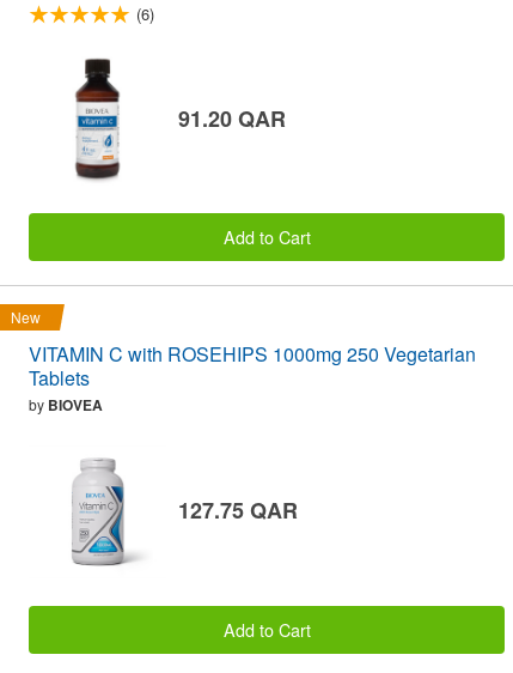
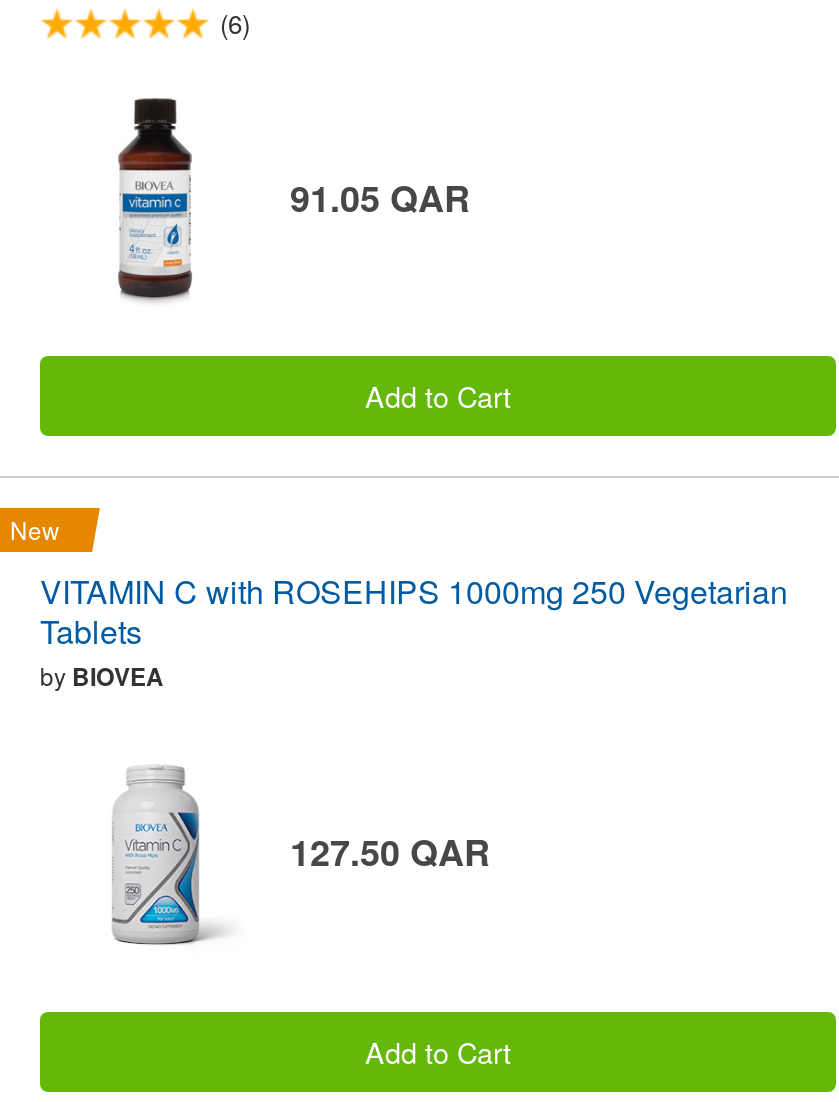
[178,102,286,134] 91.20 QAR -> [290,171,470,223] 91.05 QAR
[178,495,298,526] 127.75 QAR -> [290,827,490,879] 127.50 QAR

